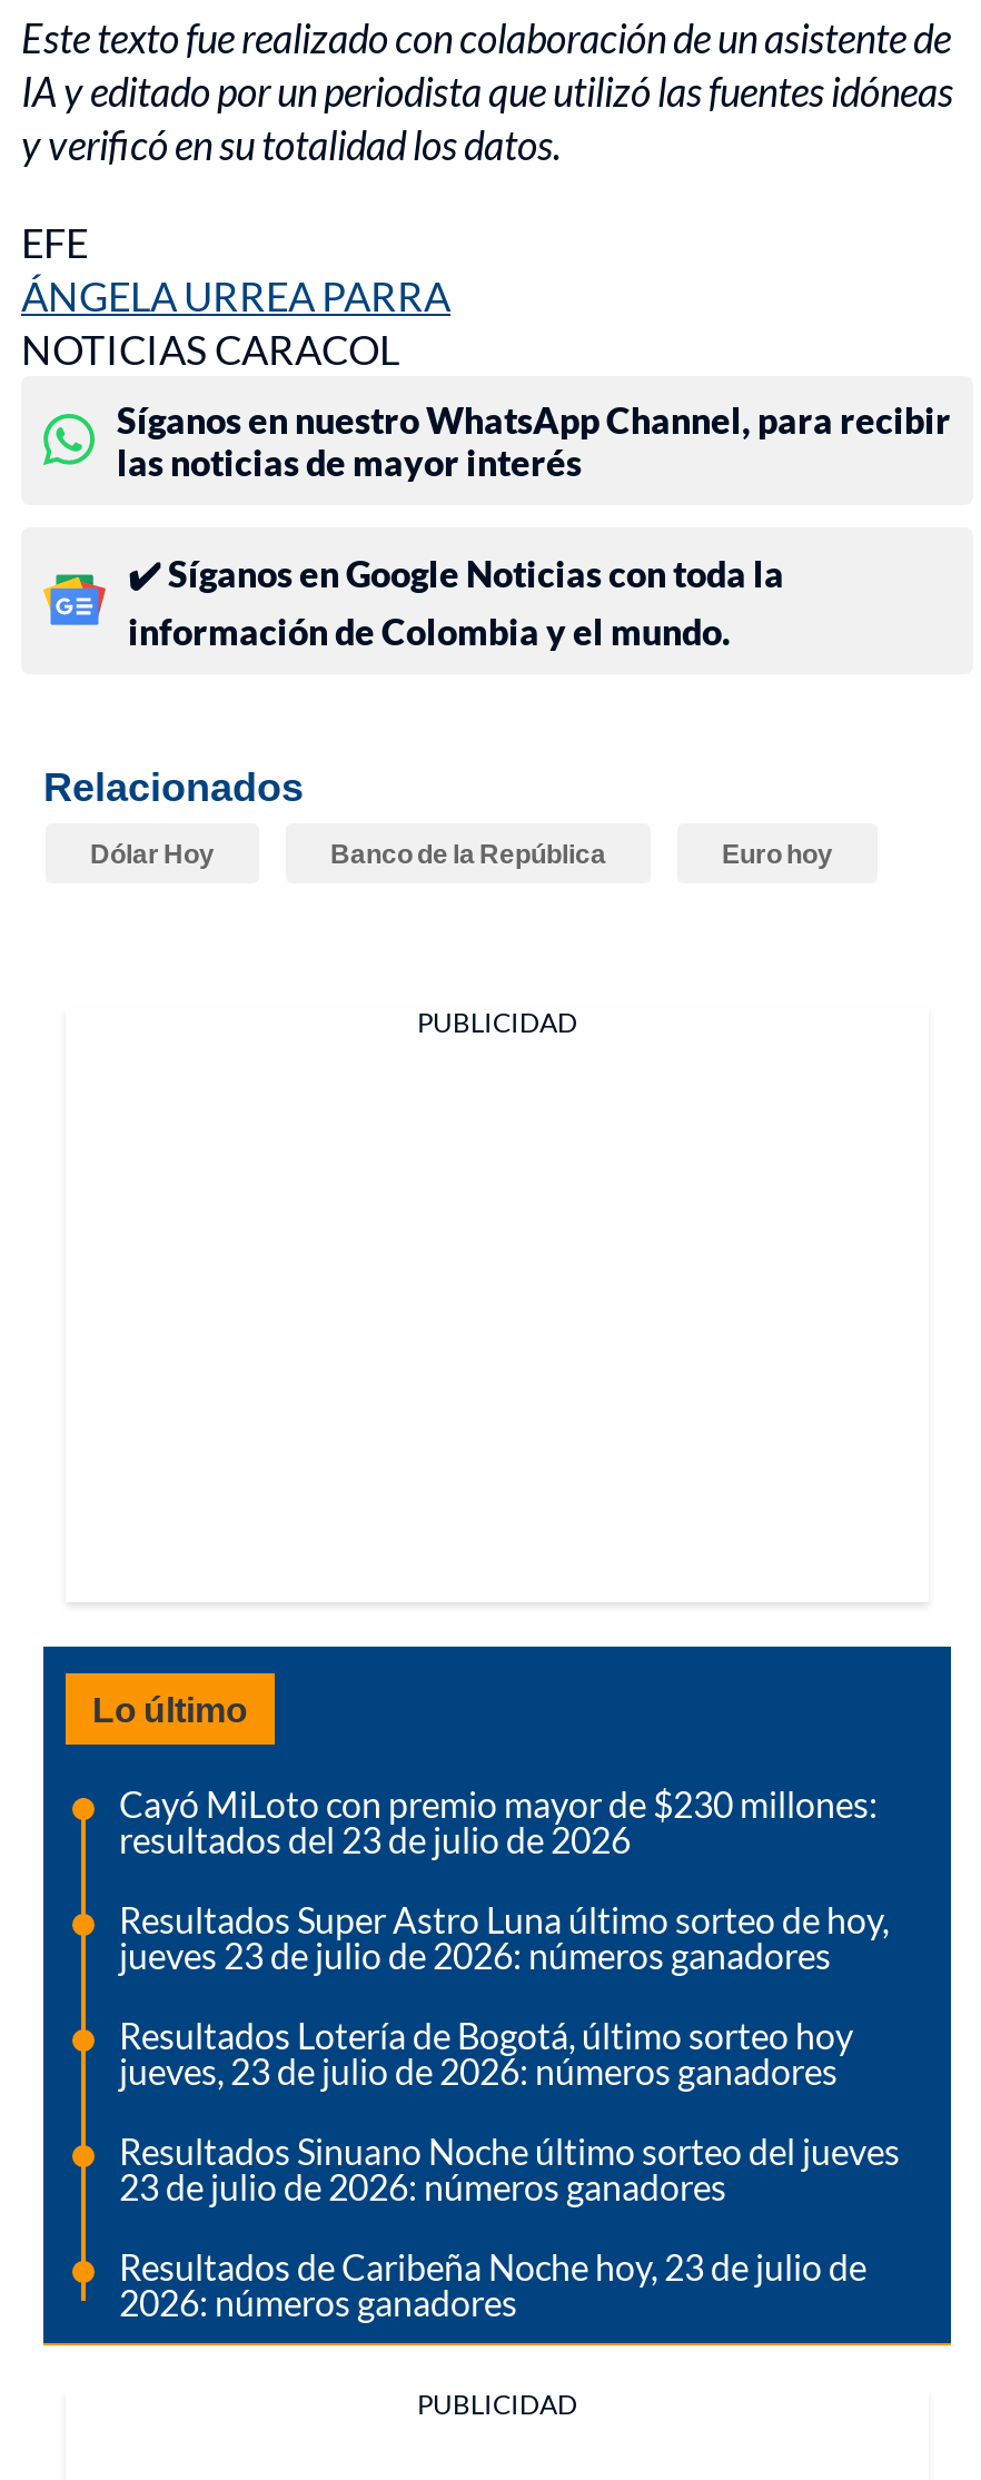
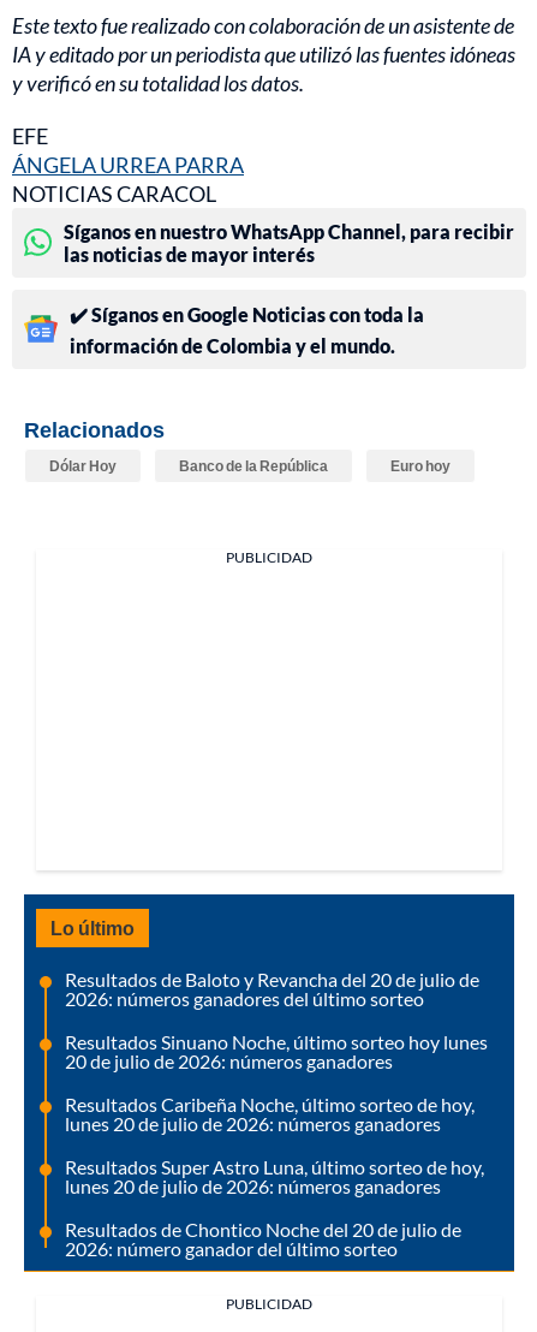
[119,1782,878,1860] Cayó MiLoto con premio mayor de $230 millones: | resultados del 23 de julio de 2026 -> [65,968,479,1010] Resultados de Baloto y Revancha del 20 de julio de | 2026: números ganadores del último sorteo
[119,1898,889,1976] Resultados Super Astro Luna último sorteo de hoy, | jueves 23 de julio de 2026: números ganadores -> [65,1030,488,1072] Resultados Sinuano Noche, último sorteo hoy lunes | 20 de julio de 2026: números ganadores
[119,2014,853,2091] Resultados Lotería de Bogotá, último sorteo hoy | jueves, 23 de julio de 2026: números ganadores -> [65,1093,475,1135] Resultados Caribeña Noche, último sorteo de hoy, | lunes 20 de julio de 2026: números ganadores
[119,2129,900,2207] Resultados Sinuano Noche último sorteo del jueves | 23 de julio de 2026: números ganadores -> [65,1155,484,1197] Resultados Super Astro Luna, último sorteo de hoy, | lunes 20 de julio de 2026: números ganadores
[119,2245,866,2323] Resultados de Caribeña Noche hoy, 23 de julio de | 2026: números ganadores -> [65,1218,461,1260] Resultados de Chontico Noche del 20 de julio de | 2026: número ganador del último sorteo

